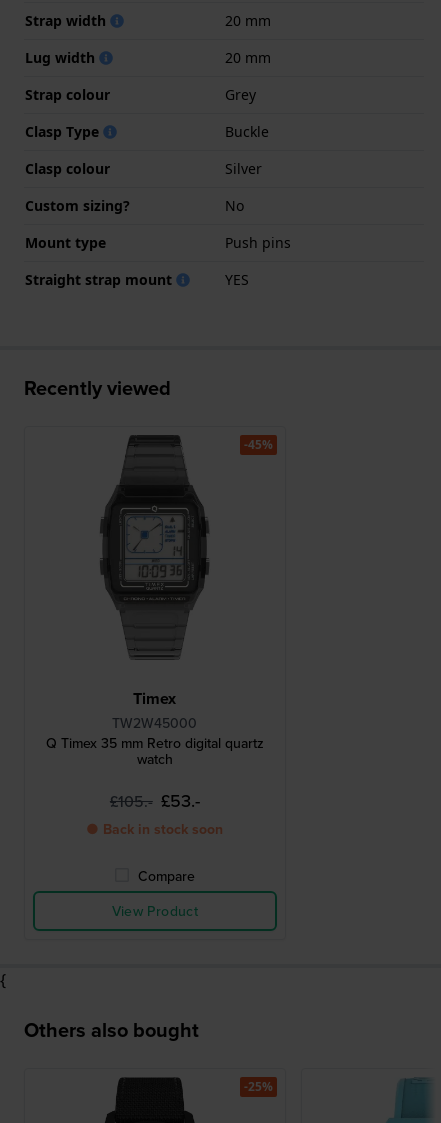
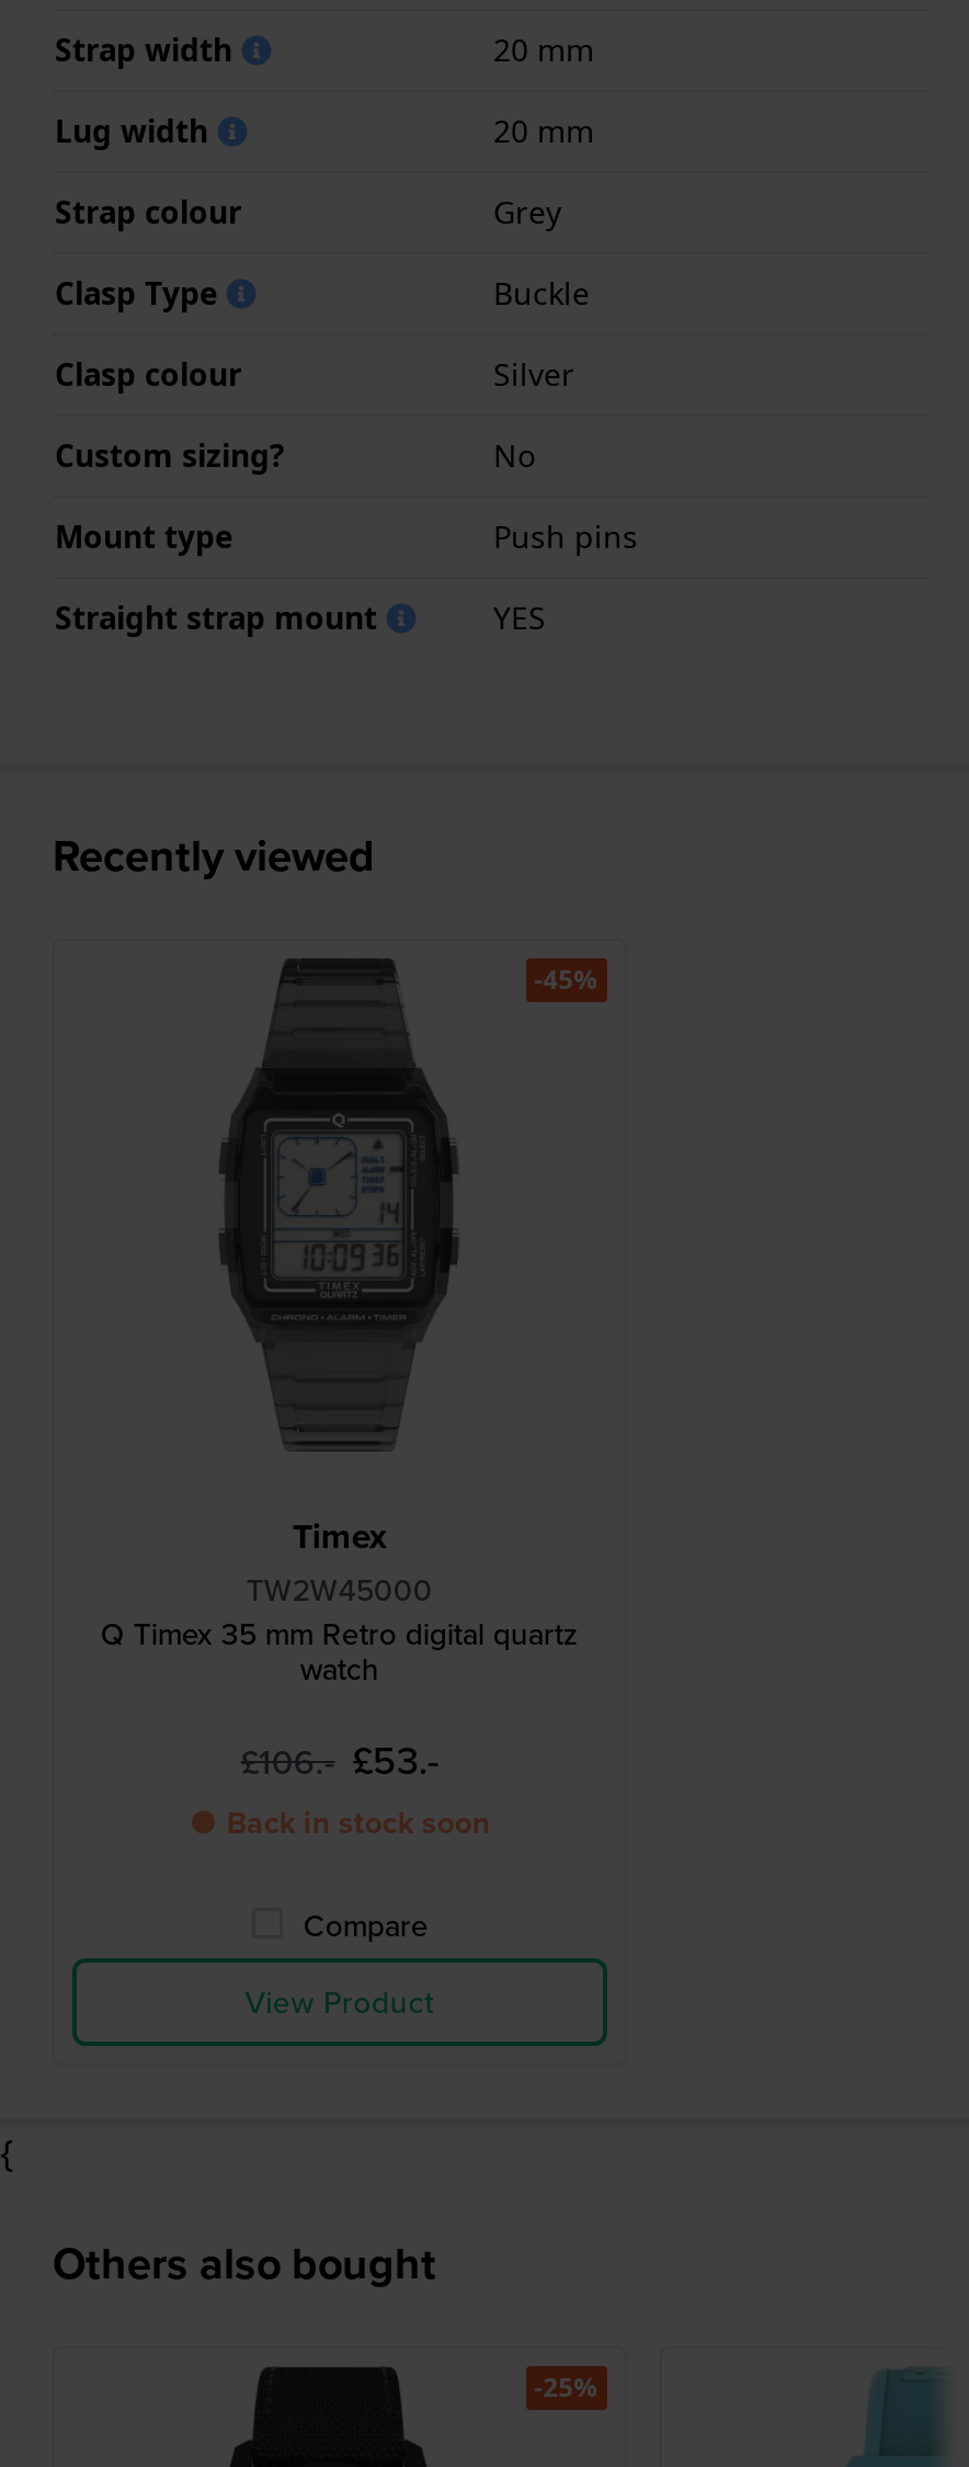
[110,788,200,813] £105.- £53.- -> [241,1733,438,1787] £106.- £53.-

